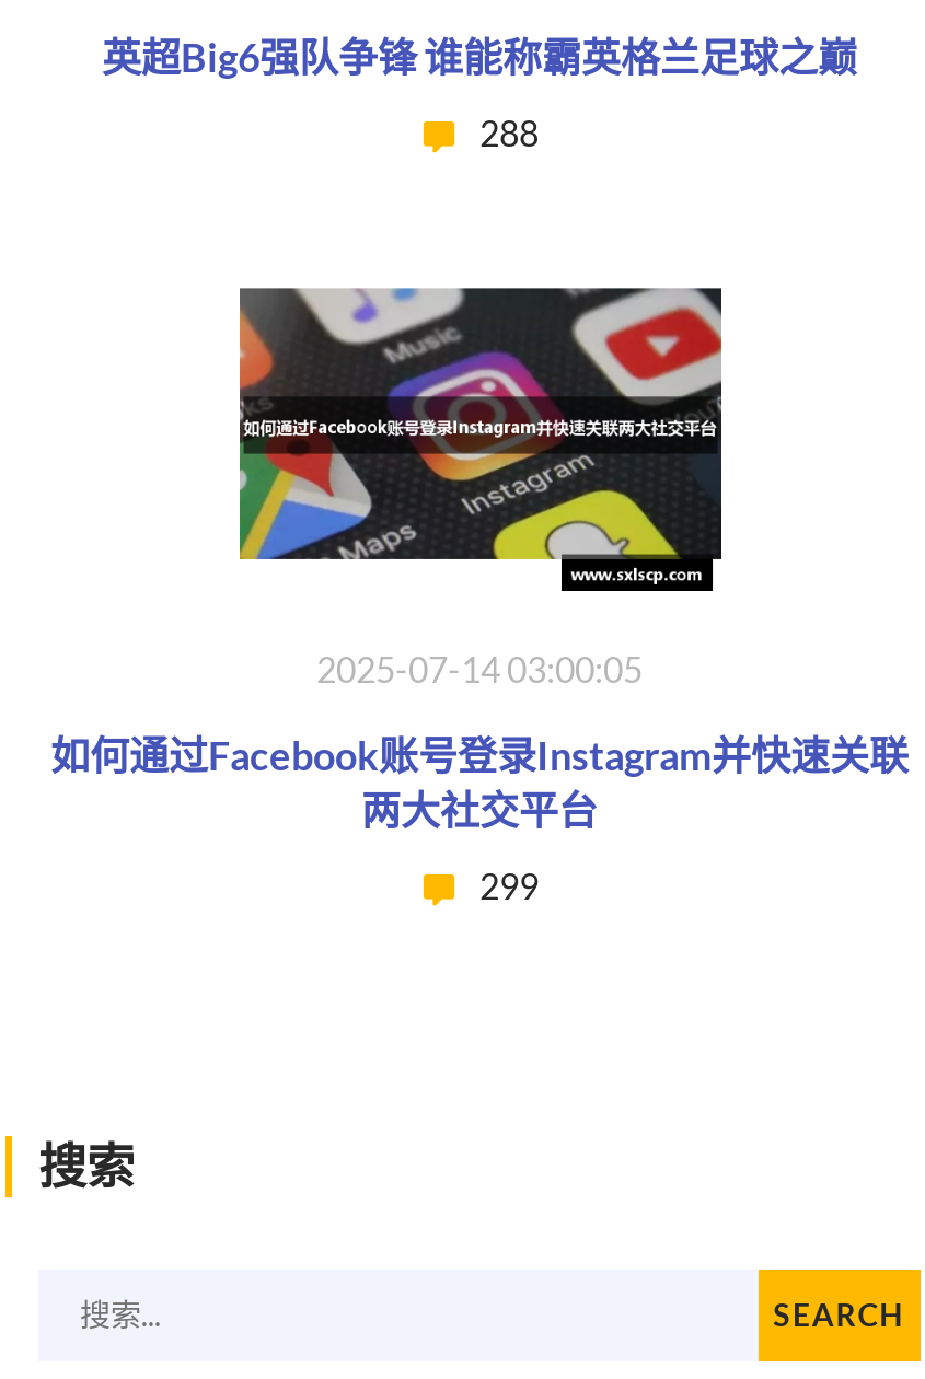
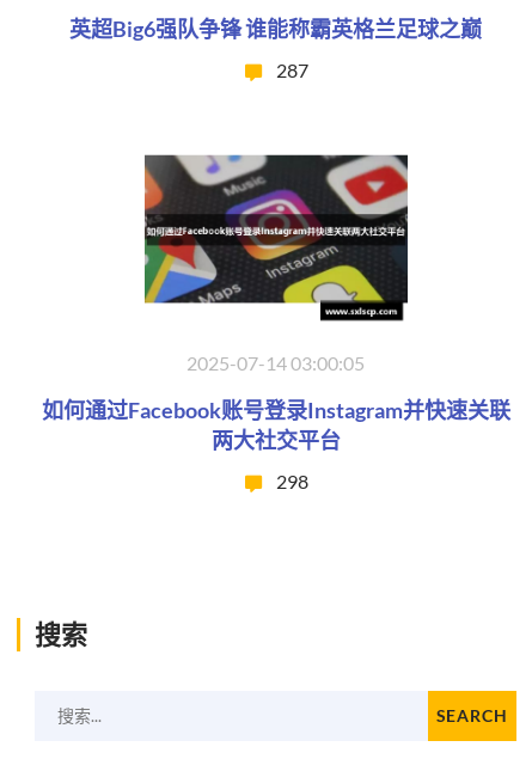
[473,111,539,153] 288 -> [272,58,308,81] 287
[473,864,539,905] 299 -> [272,469,308,492] 298

